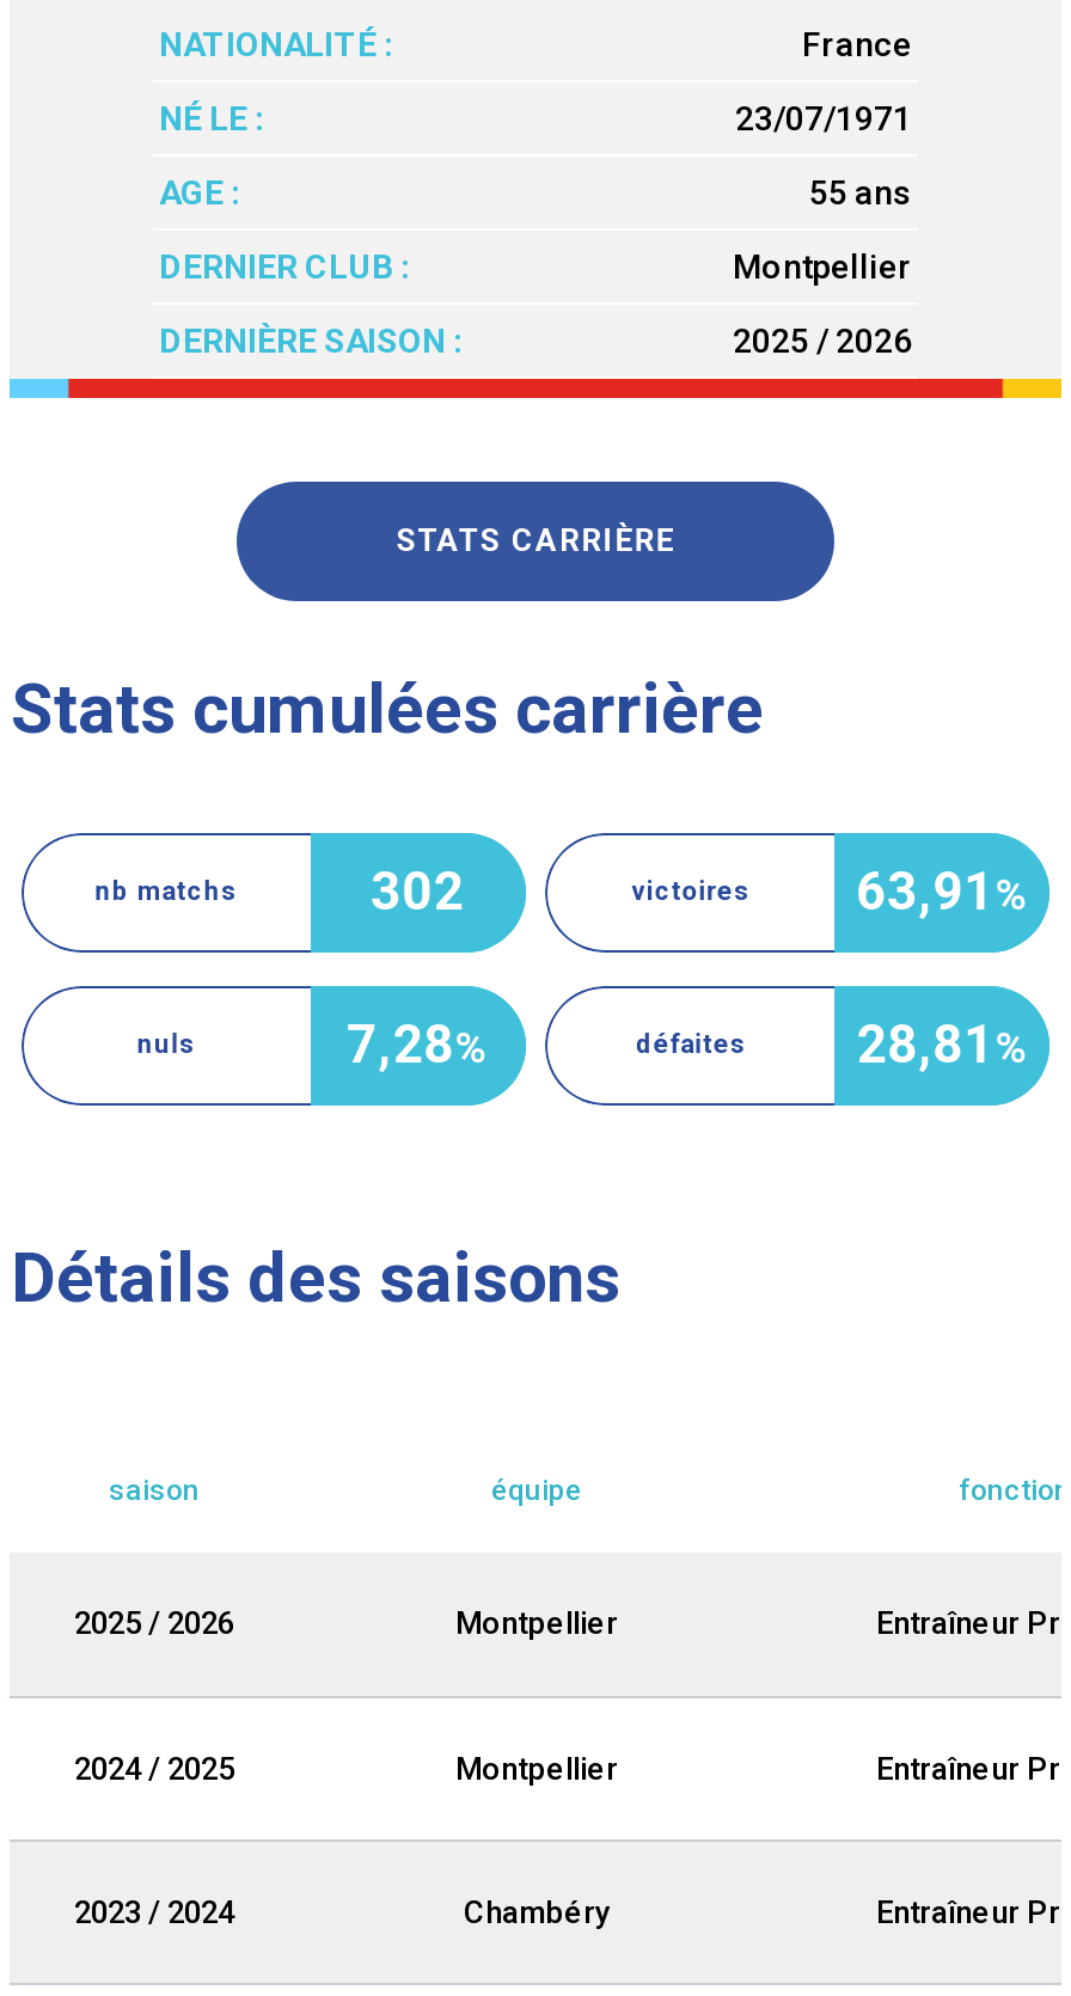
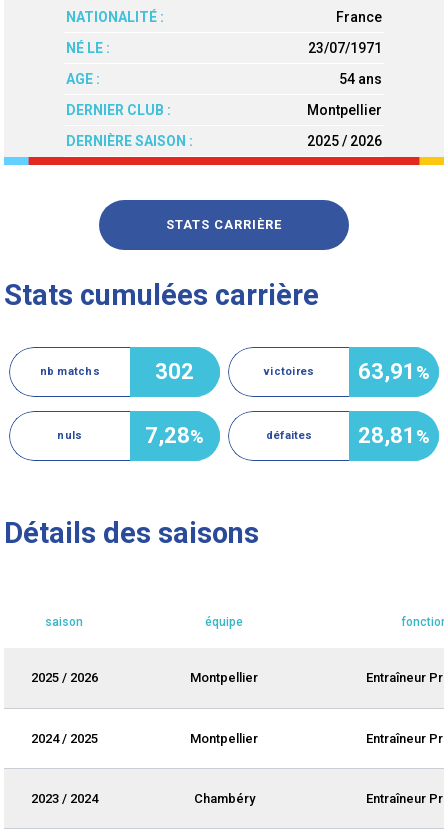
[809,173,912,212] 55 ans -> [338,71,381,87] 54 ans

